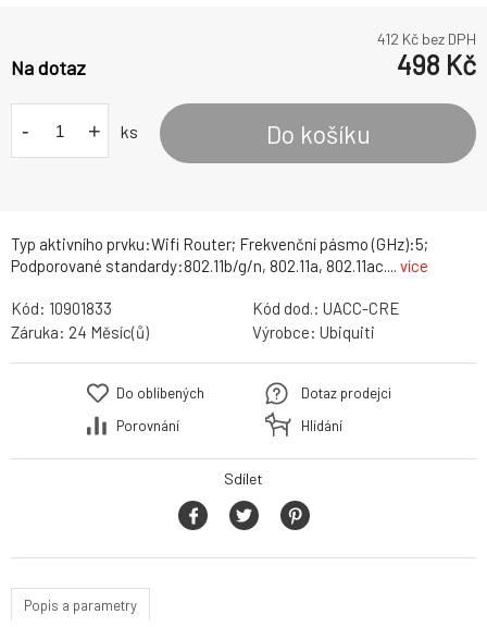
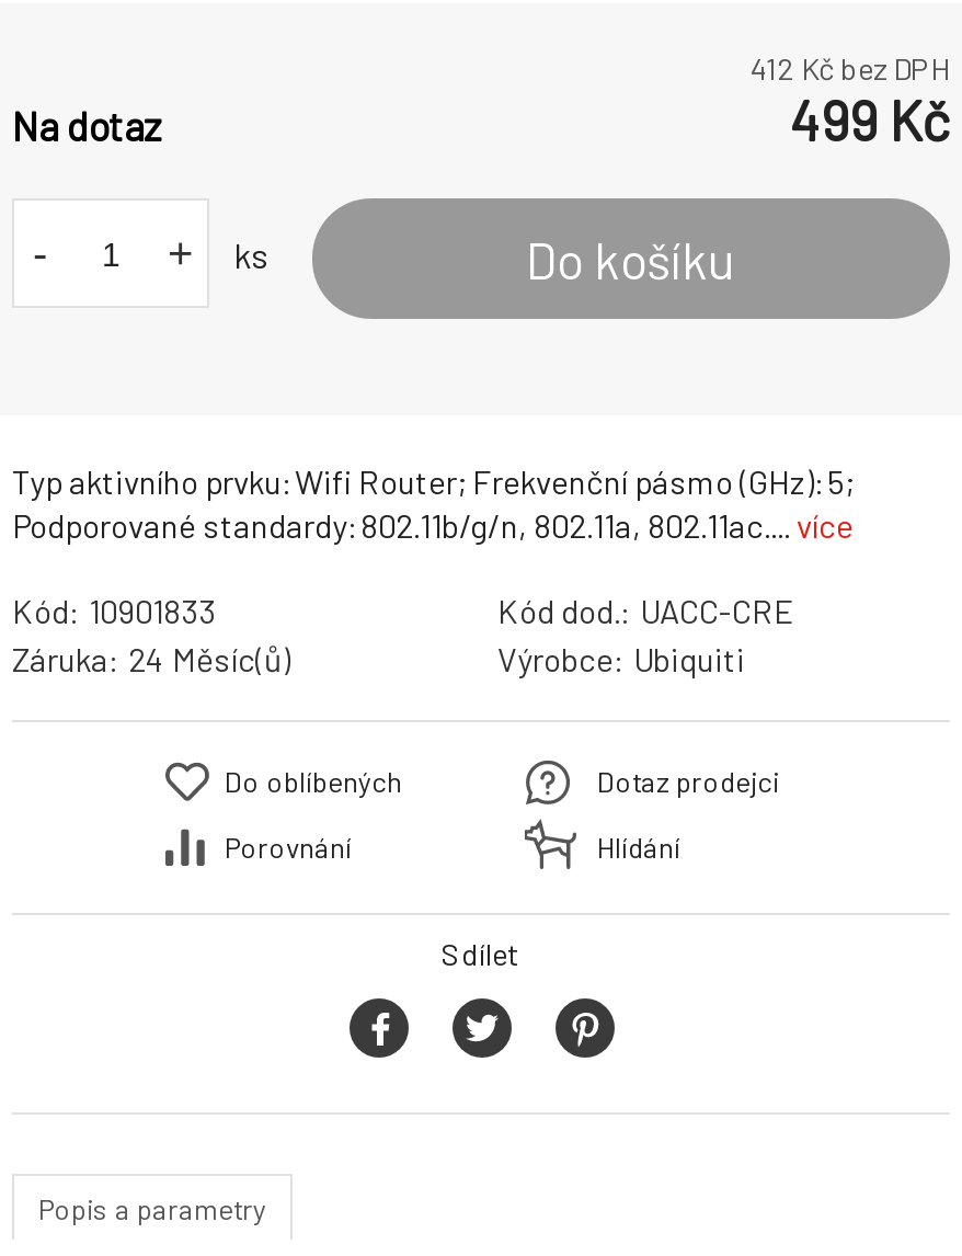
[397,48,476,81] 498 Kč -> [790,87,950,153] 499 Kč

